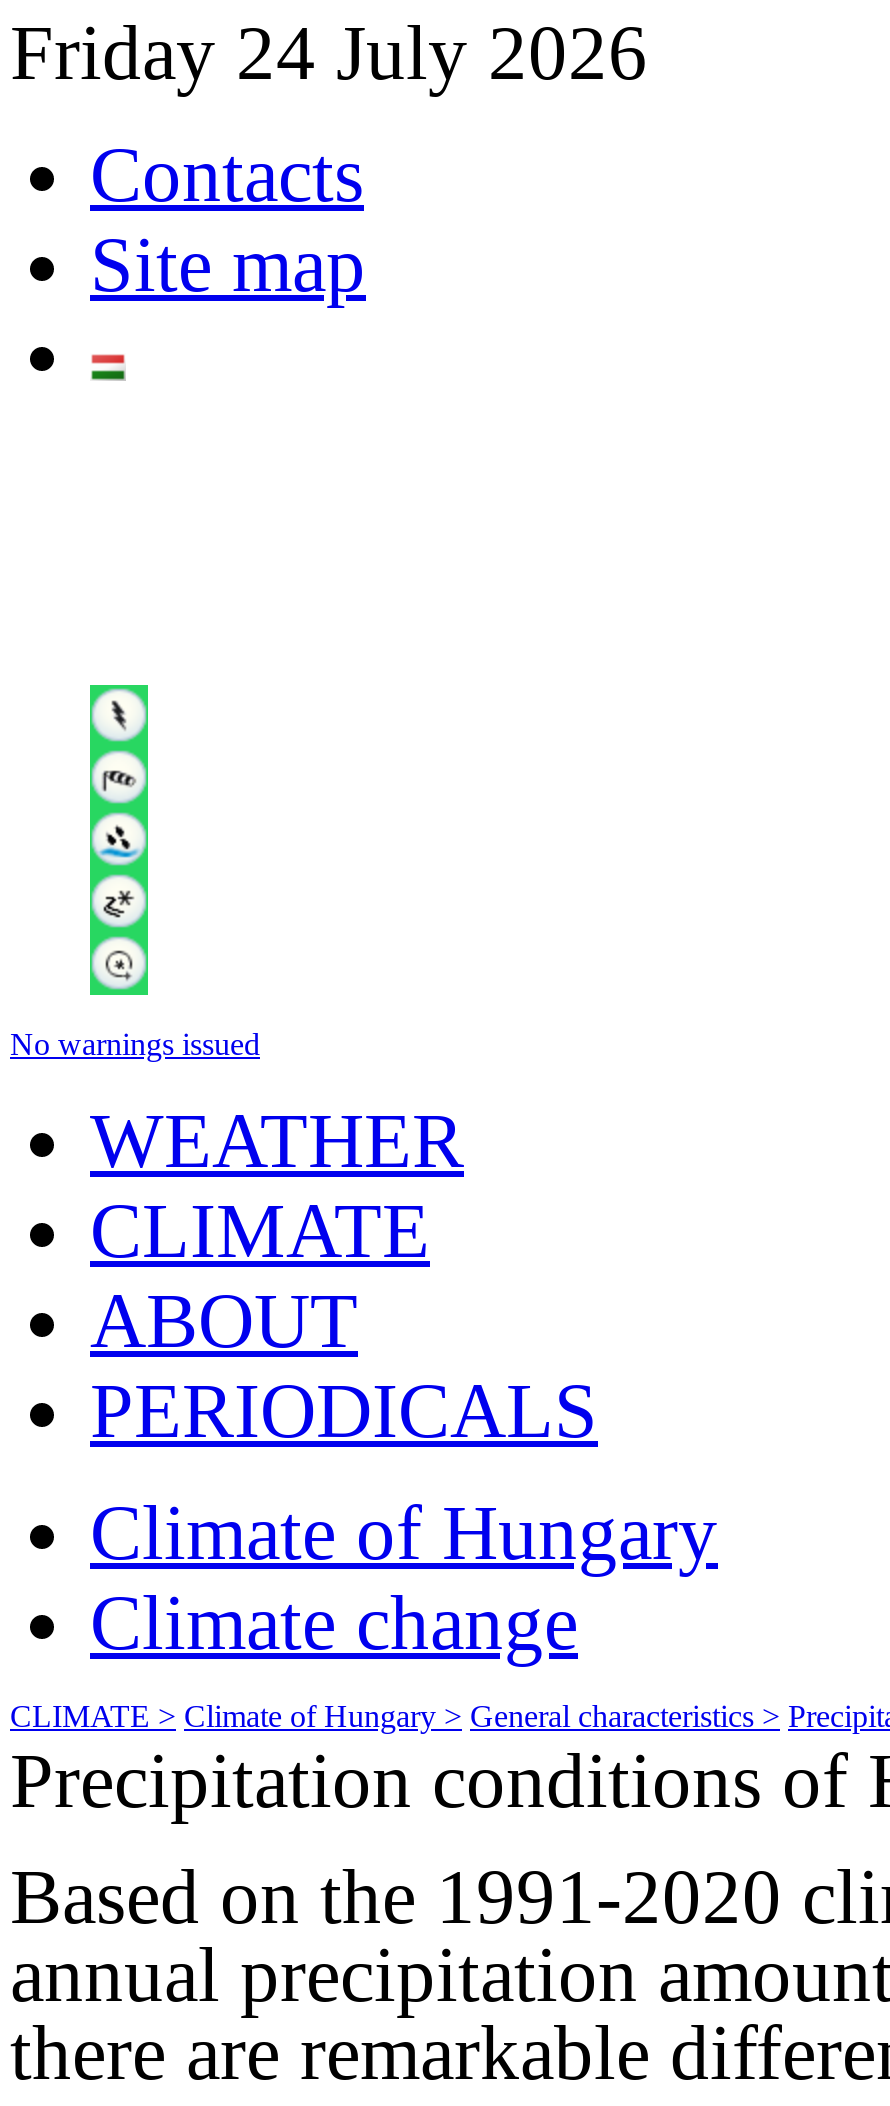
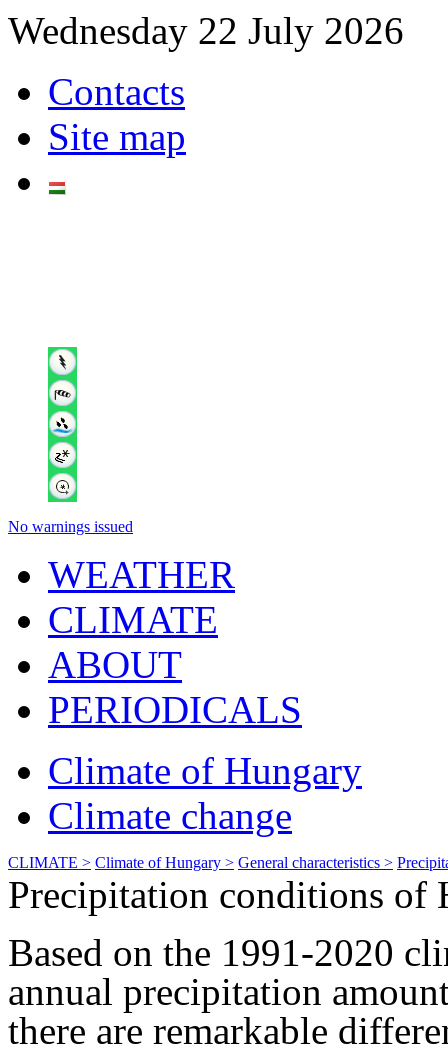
[10,9,648,95] Friday 24 July 2026 -> [8,9,404,52] Wednesday 22 July 2026

